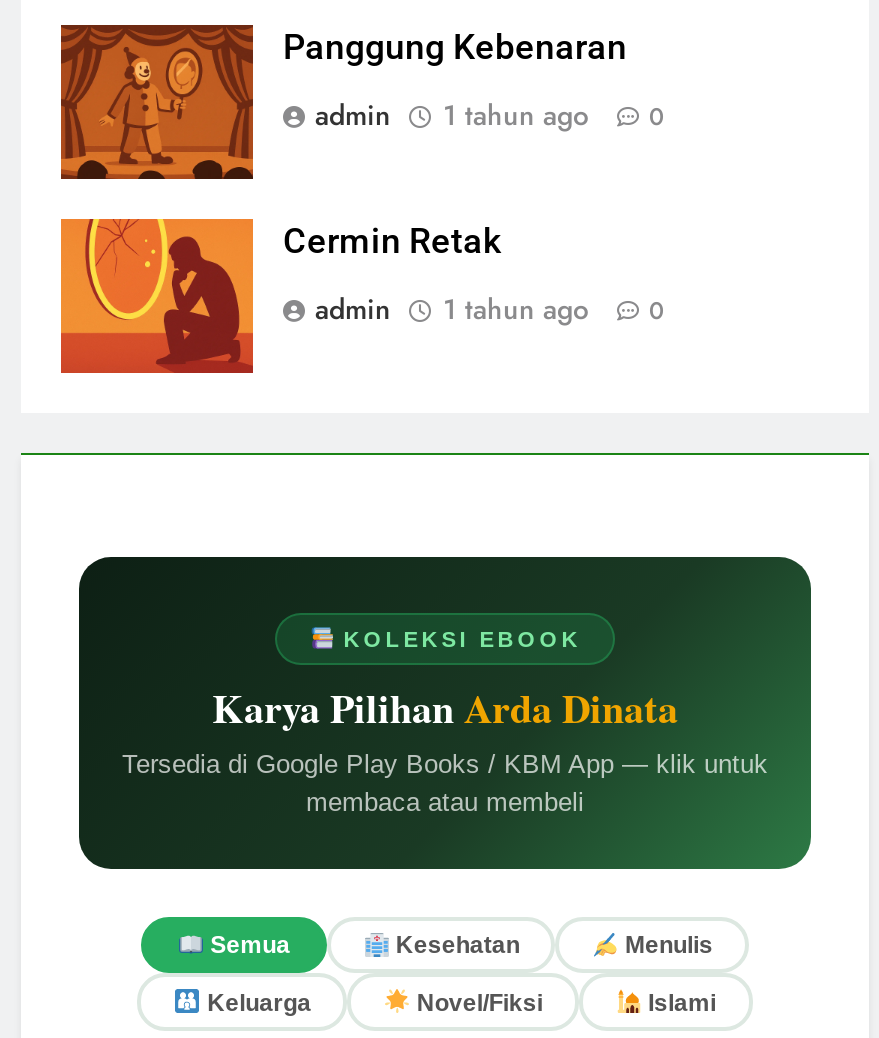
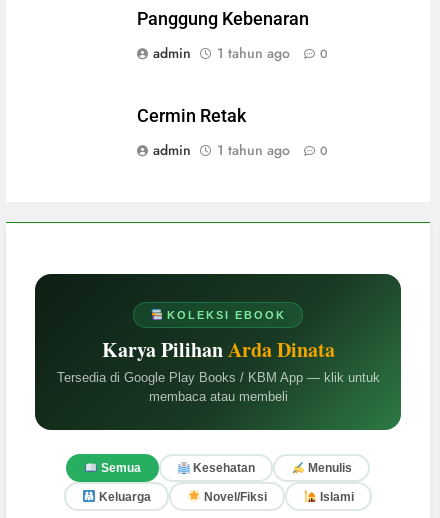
[59,23,255,181] [image] -> none
[59,217,255,375] [image] -> none

